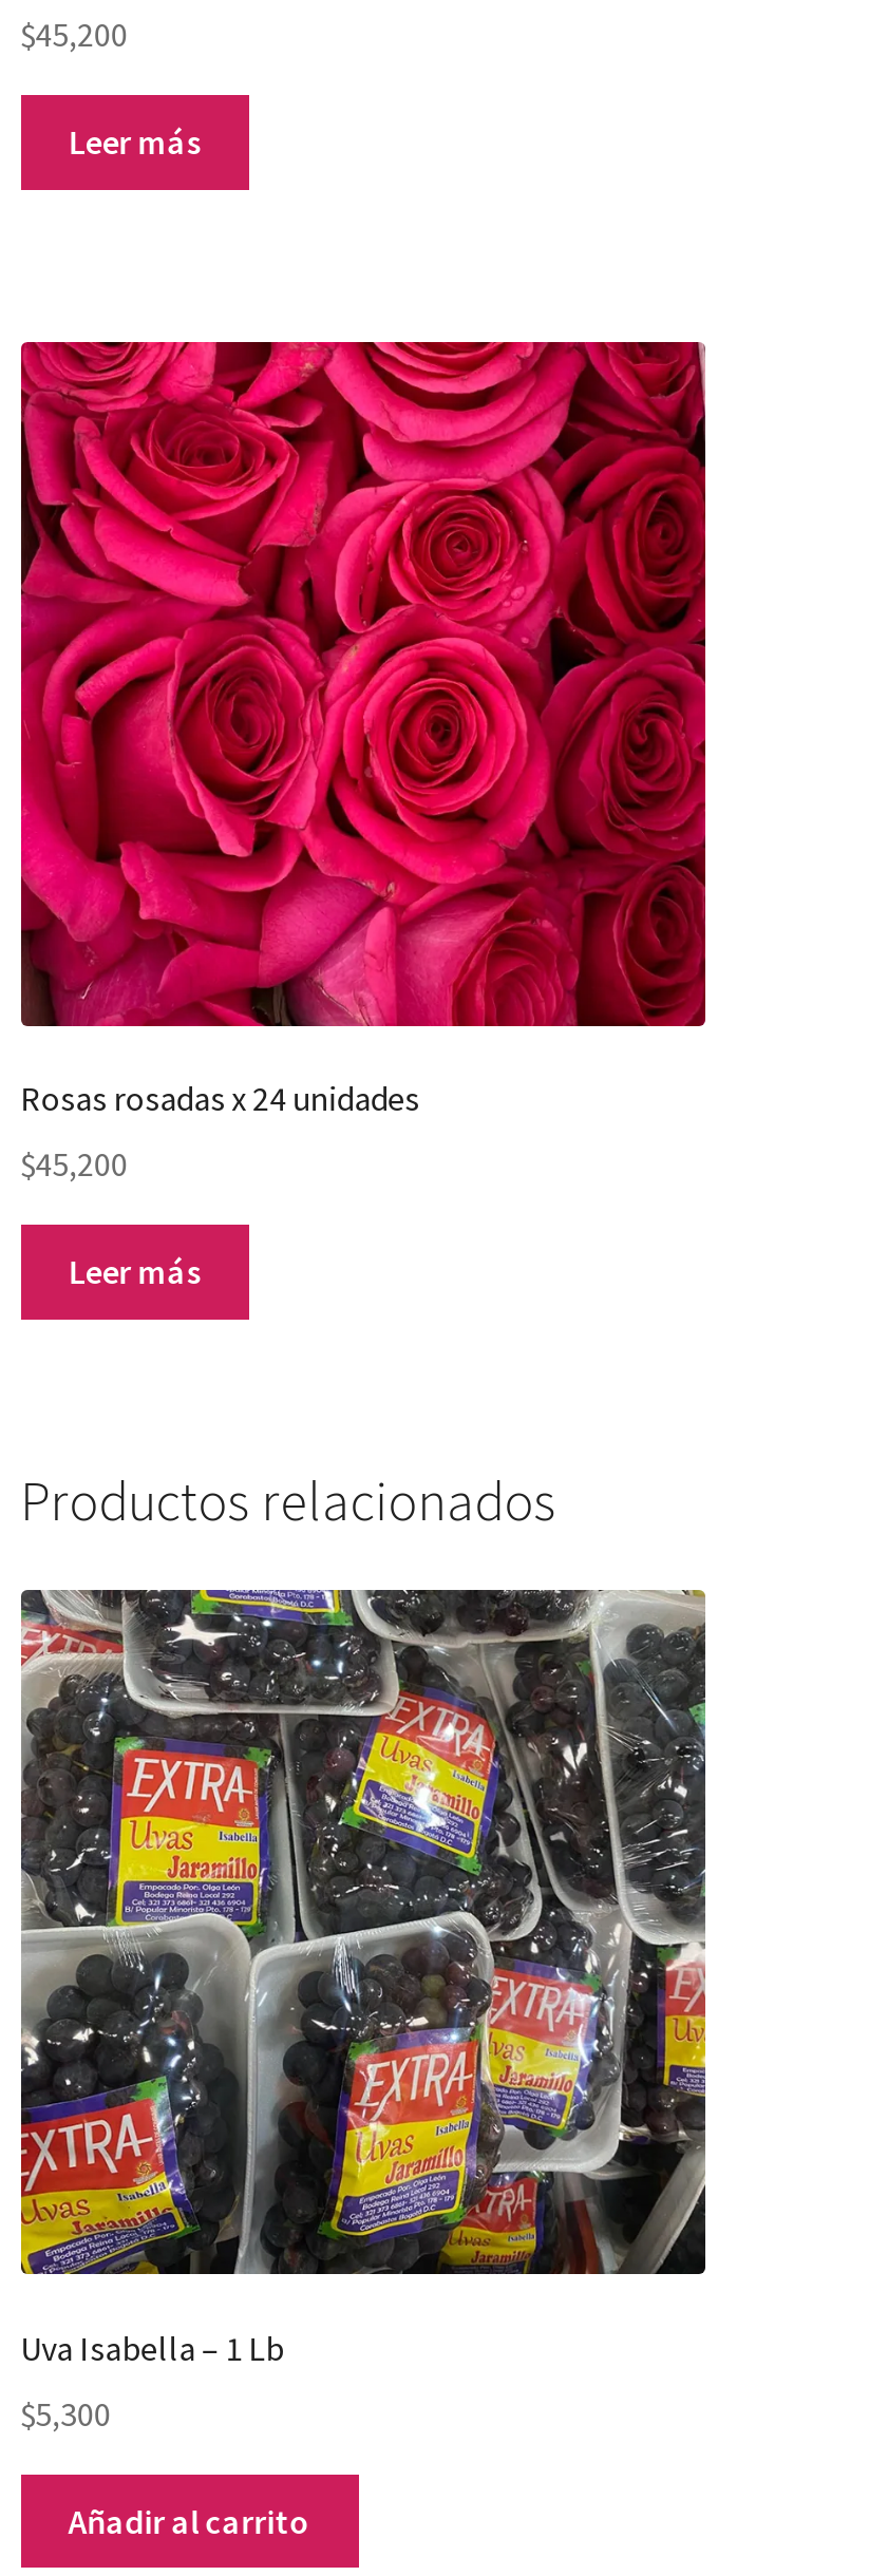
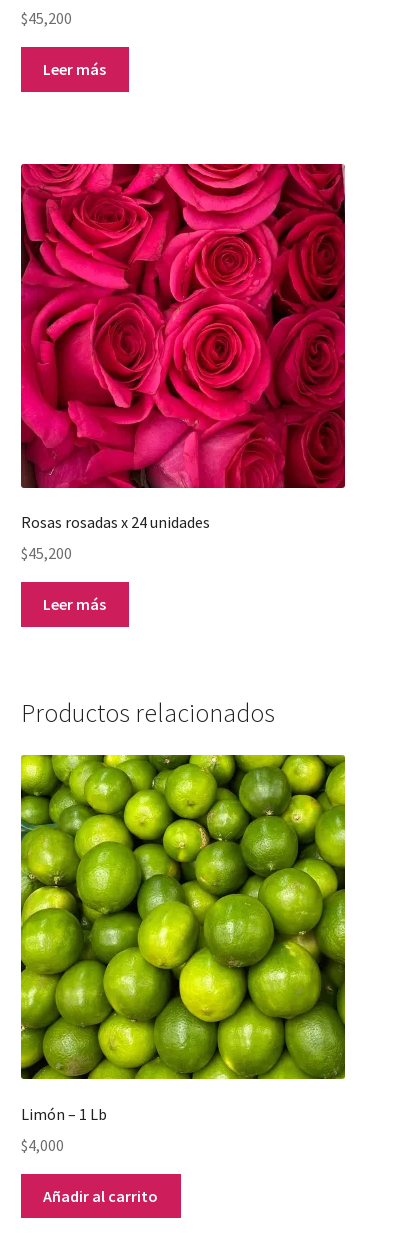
[19,1588,707,2369] [image] | Uva Isabella – 1 Lb -> [20,754,346,1124] [image] | Limón – 1 Lb
[20,2392,111,2434] $5,300 -> [21,1135,64,1155] $4,000

